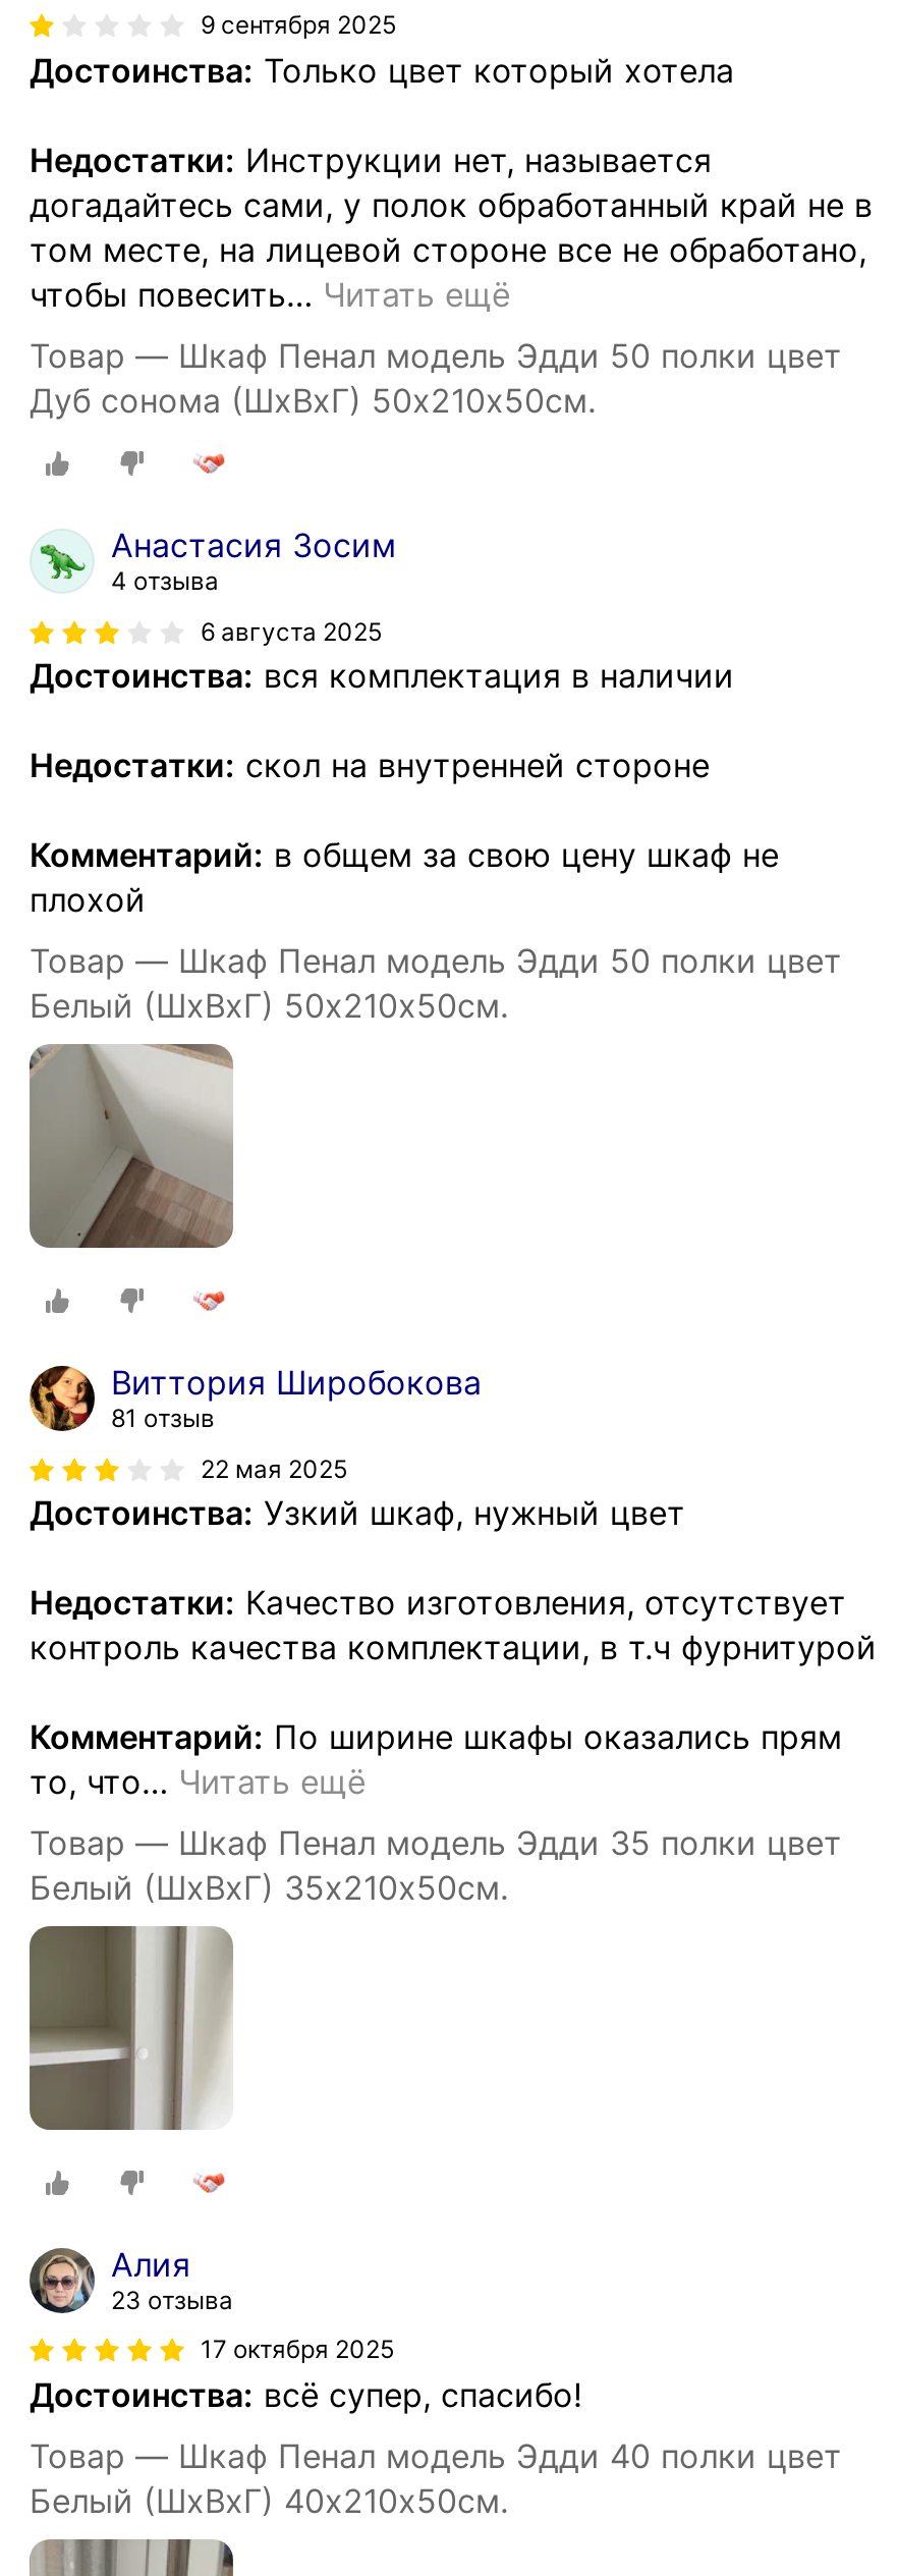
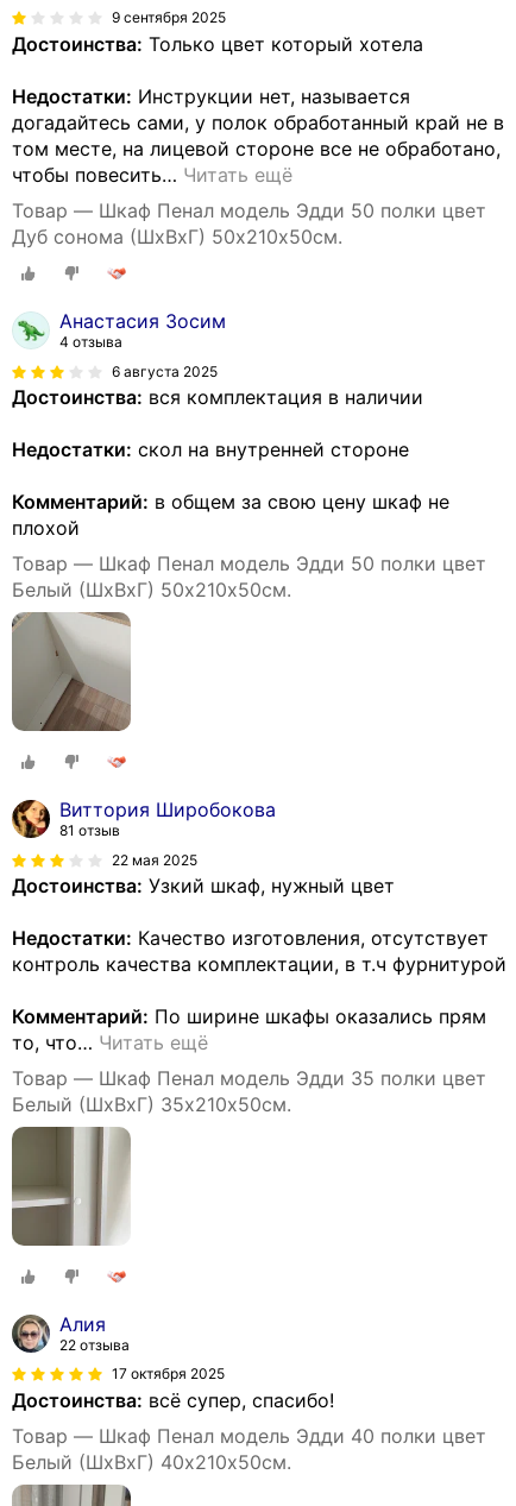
[111,2284,233,2314] 23 отзыва -> [59,1336,130,1353] 22 отзыва

